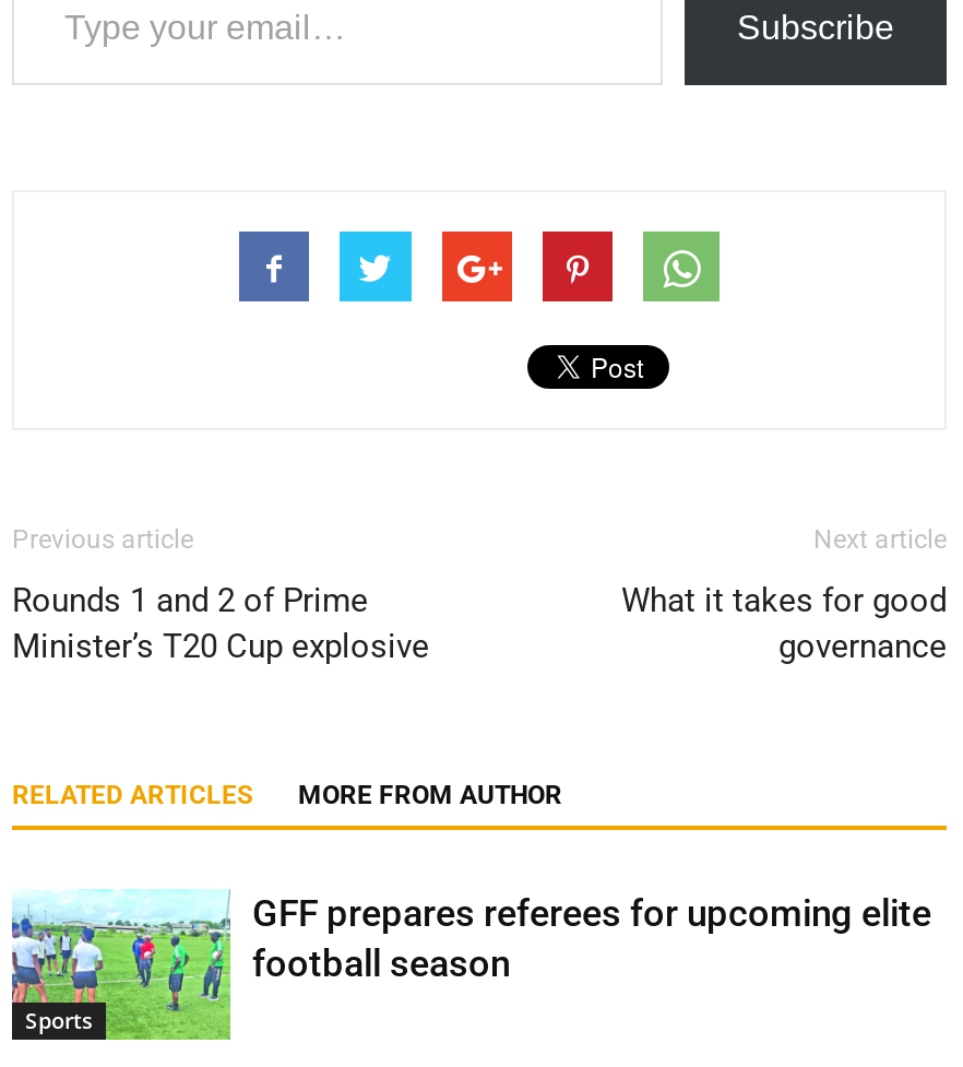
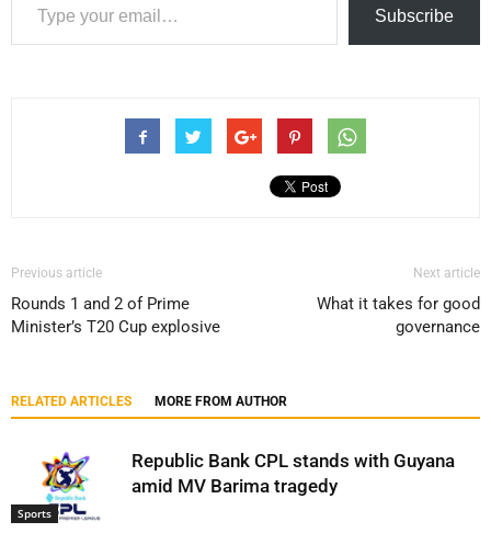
[10,889,931,1042] [image] | GFF prepares referees for upcoming elite | football season -> [11,449,455,523] [image] | Republic Bank CPL stands with Guyana | amid MV Barima tragedy

